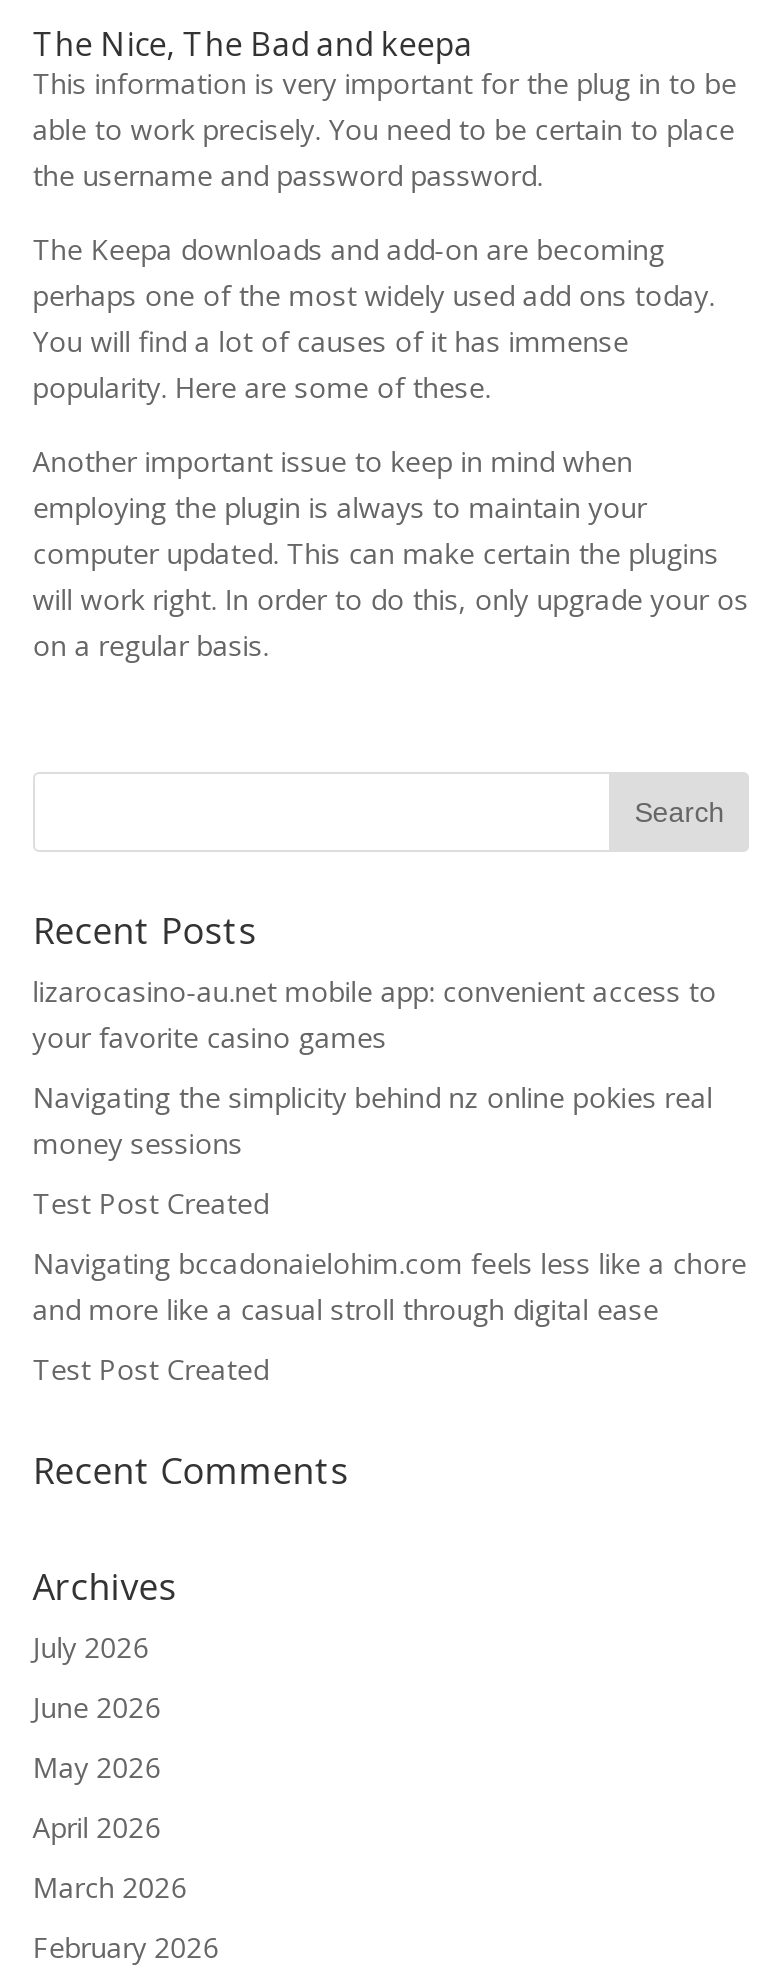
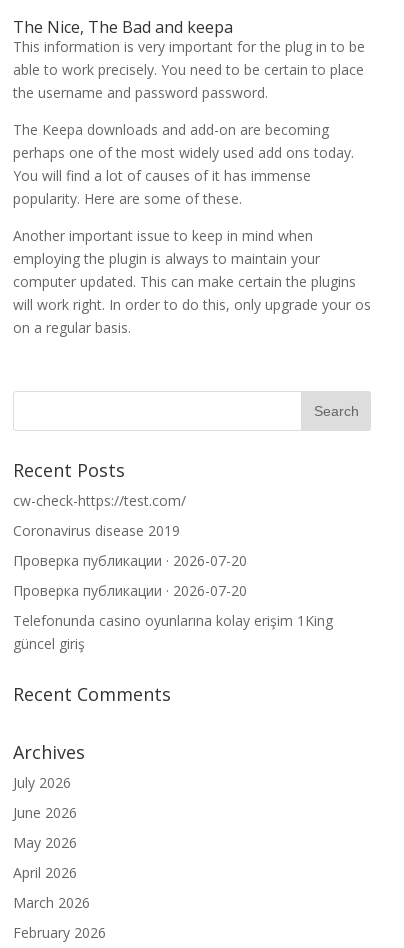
[33,971,717,1055] lizarocasino-au.net mobile app: convenient access to | your favorite casino games -> [13,491,186,510] cw-check-https://test.com/
[33,1077,713,1161] Navigating the simplicity behind nz online pokies real | money sessions -> [13,521,180,540] Coronavirus disease 2019
[33,1183,269,1221] Test Post Created -> [13,551,247,570] Проверка публикации · 2026-07-20
[33,1243,747,1327] Navigating bccadonaielohim.com feels less like a chore | and more like a casual stroll through digital ease -> [13,581,247,600] Проверка публикации · 2026-07-20
[33,1349,269,1387] Test Post Created -> [13,611,333,653] Telefonunda casino oyunlarına kolay erişim 1King | güncel giriş

